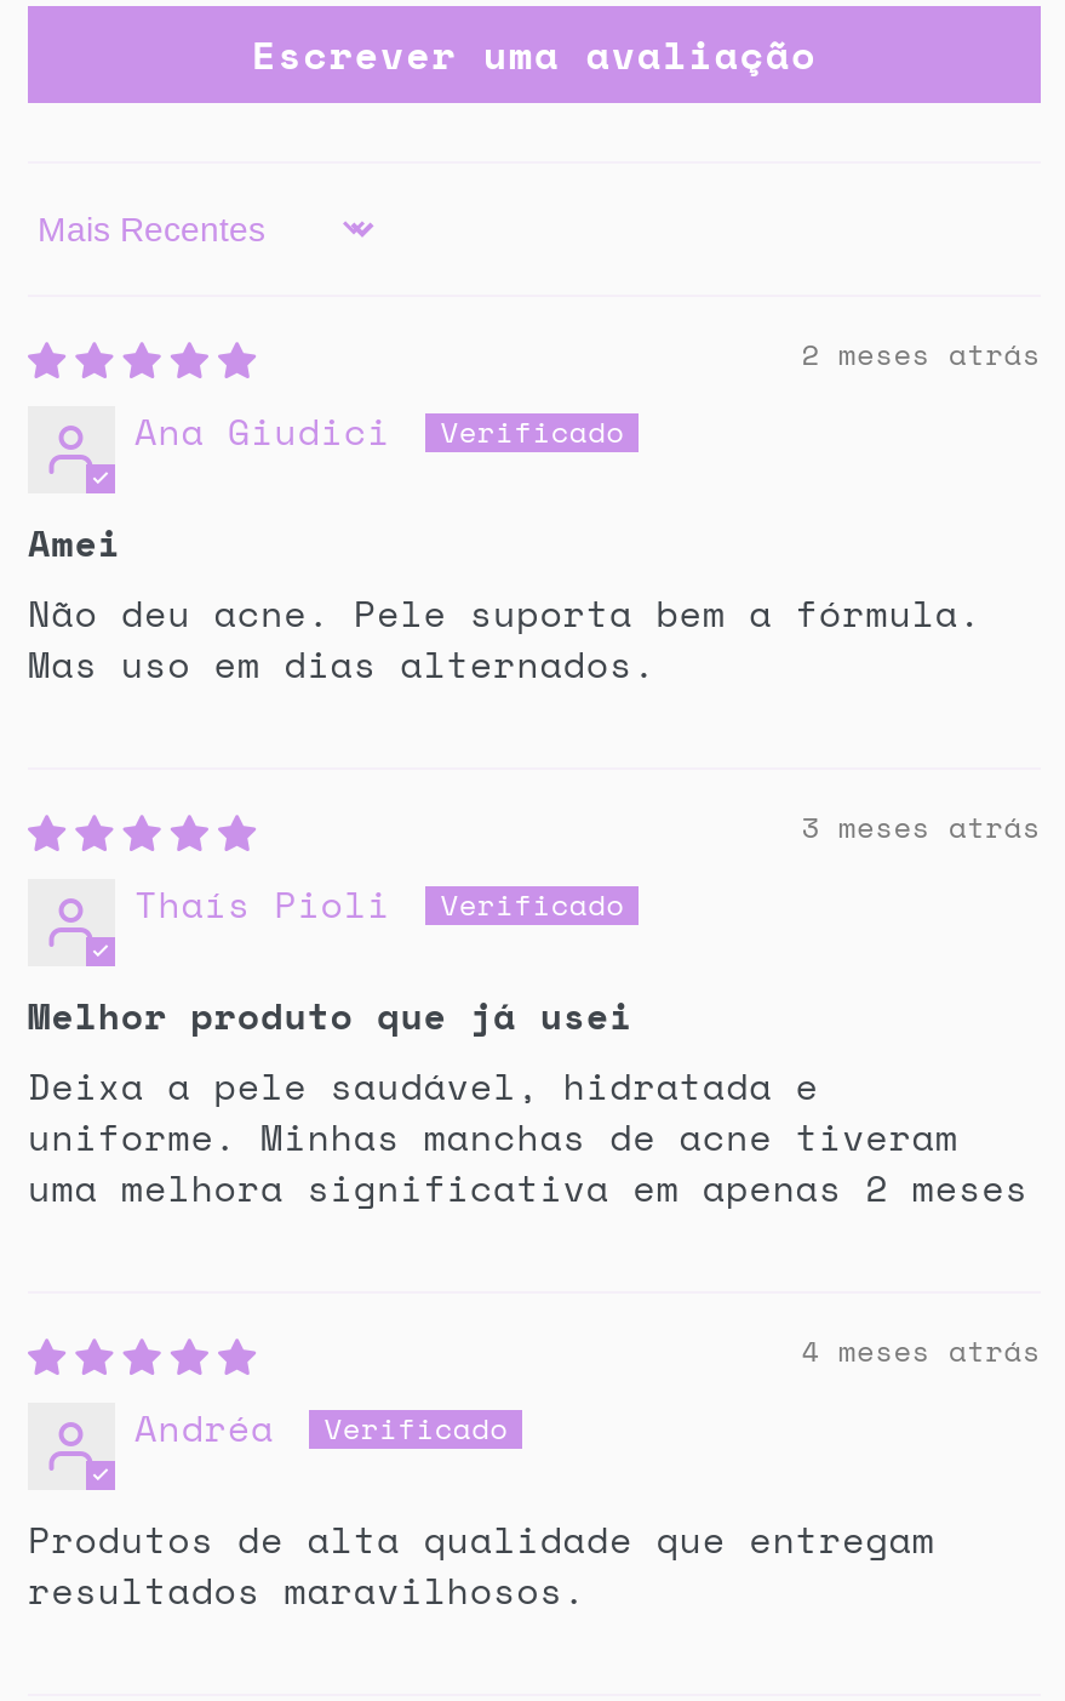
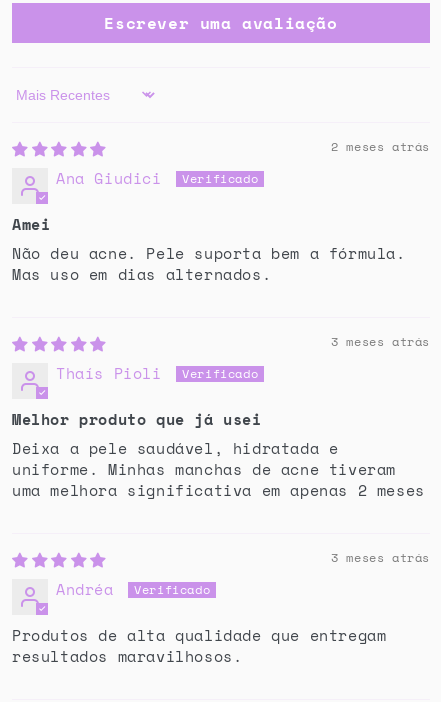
[801,1330,1041,1371] 4 meses atrás -> [331,549,430,566] 3 meses atrás

